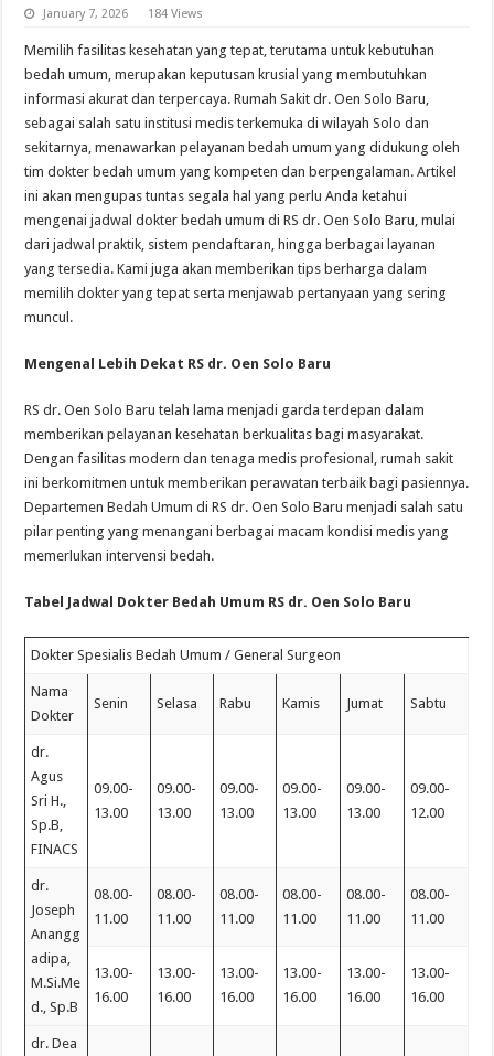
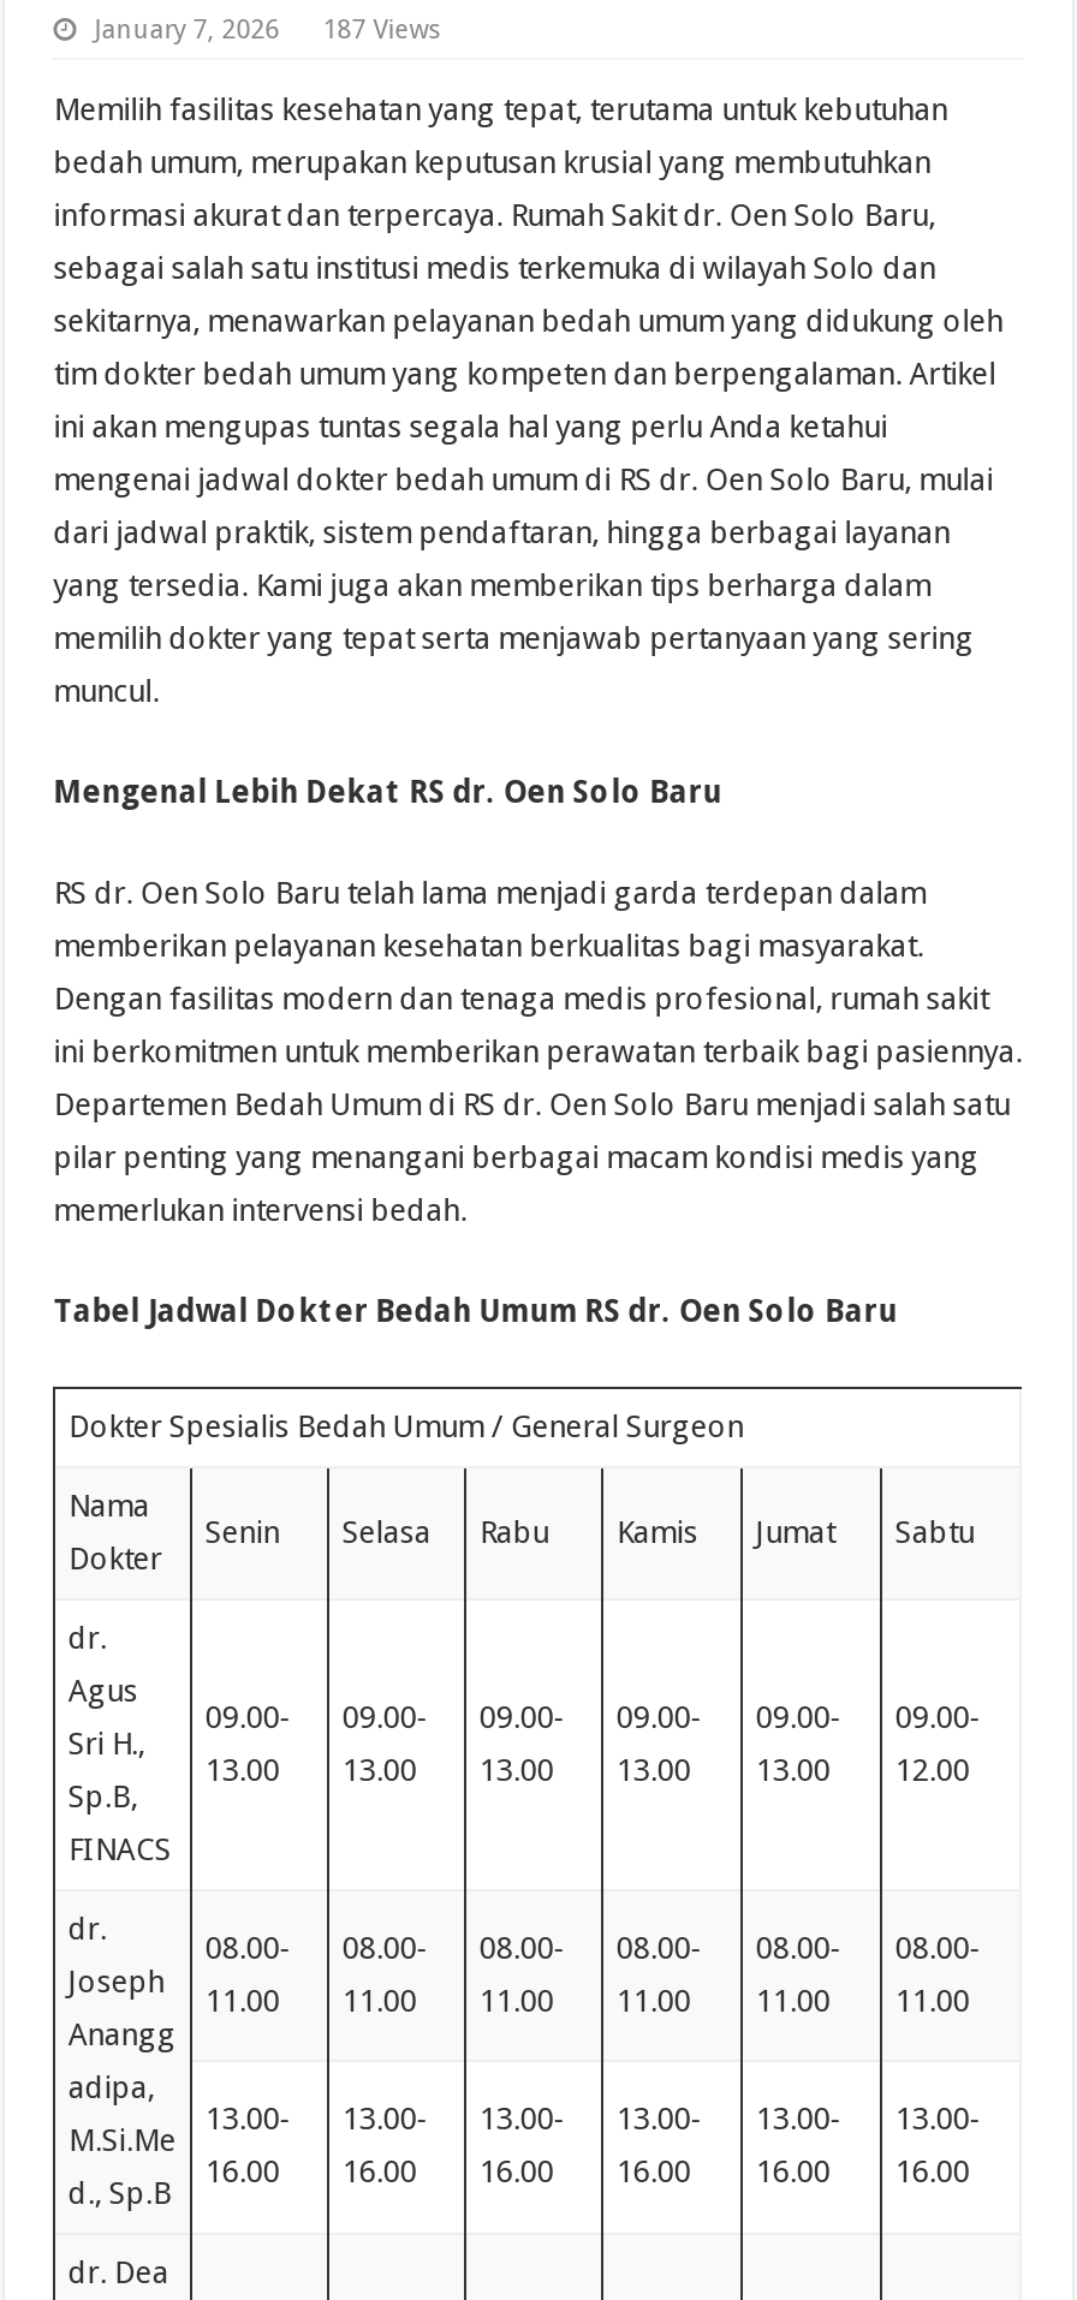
[43,7,203,21] January 7, 2026 184 Views -> [94,15,443,46] January 7, 2026 187 Views

